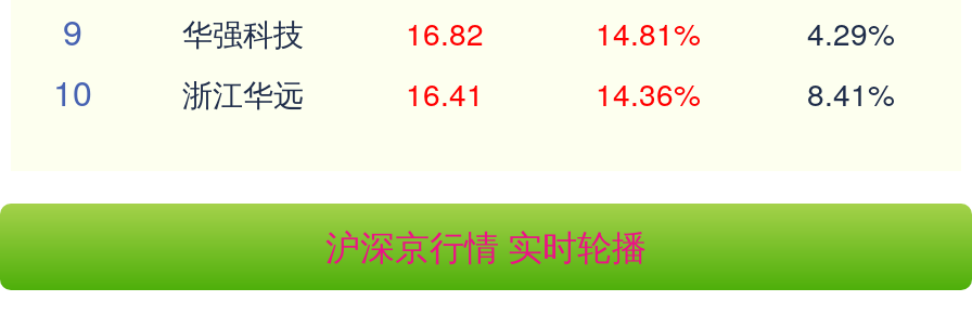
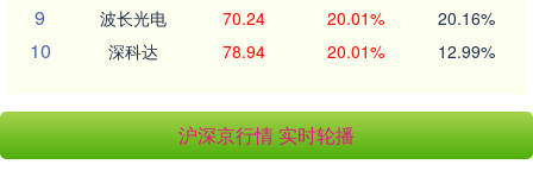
[182,11,894,54] 华强科技 | 16.82 | 14.81% | 4.29% -> [100,6,495,30] 波长光电 | 70.24 | 20.01% | 20.16%
[182,71,894,115] 浙江华远 | 16.41 | 14.36% | 8.41% -> [108,39,495,63] 深科达 | 78.94 | 20.01% | 12.99%

